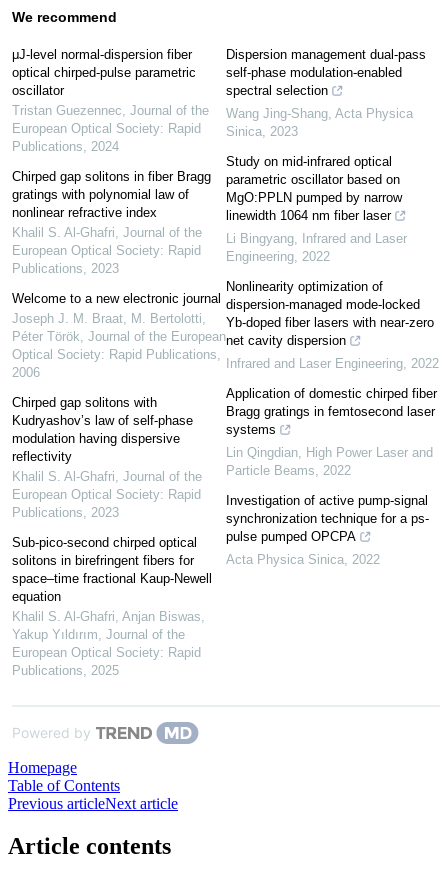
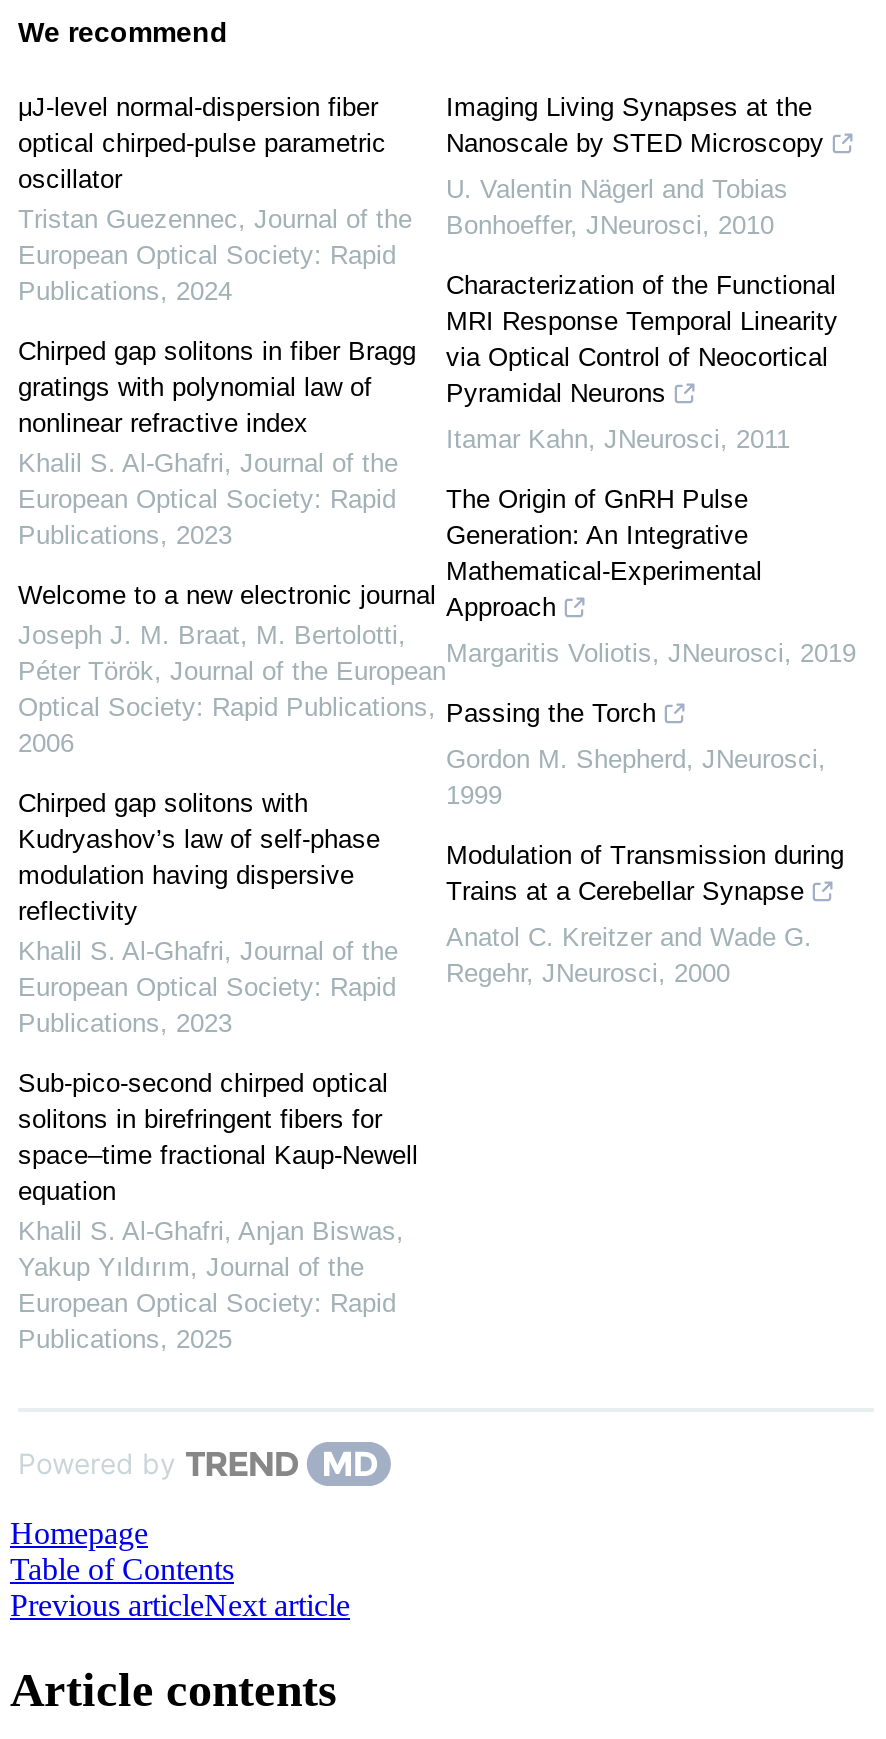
[226,47,426,98] Dispersion management dual-pass | self-phase modulation-enabled | spectral selection -> [446,92,824,158] Imaging Living Synapses at the | Nanoscale by STED Microscopy
[226,106,413,139] Wang Jing-Shang, Acta Physica | Sinica, 2023 -> [446,174,788,240] U. Valentin Nägerl and Tobias | Bonhoeffer, JNeurosci, 2010
[226,154,402,223] Study on mid-infrared optical | parametric oscillator based on | MgO:PPLN pumped by narrow | linewidth 1064 nm fiber laser -> [446,270,838,408] Characterization of the Functional | MRI Response Temporal Linearity | via Optical Control of Neocortical | Pyramidal Neurons
[226,231,407,264] Li Bingyang, Infrared and Laser | Engineering, 2022 -> [446,424,790,454] Itamar Kahn, JNeurosci, 2011
[226,279,434,348] Nonlinearity optimization of | dispersion-managed mode-locked | Yb-doped fiber lasers with near-zero | net cavity dispersion -> [446,484,762,622] The Origin of GnRH Pulse | Generation: An Integrative | Mathematical-Experimental | Approach
[226,356,439,371] Infrared and Laser Engineering, 2022 -> [446,638,856,668] Margaritis Voliotis, JNeurosci, 2019
[226,386,437,437] Application of domestic chirped fiber | Bragg gratings in femtosecond laser | systems -> [446,698,656,728] Passing the Torch
[226,445,433,478] Lin Qingdian, High Power Laser and | Particle Beams, 2022 -> [446,744,826,810] Gordon M. Shepherd, JNeurosci, | 1999
[226,493,429,544] Investigation of active pump-signal | synchronization technique for a ps- | pulse pumped OPCPA -> [446,840,844,906] Modulation of Transmission during | Trains at a Cerebellar Synapse
[226,552,380,567] Acta Physica Sinica, 2022 -> [446,922,812,988] Anatol C. Kreitzer and Wade G. | Regehr, JNeurosci, 2000

